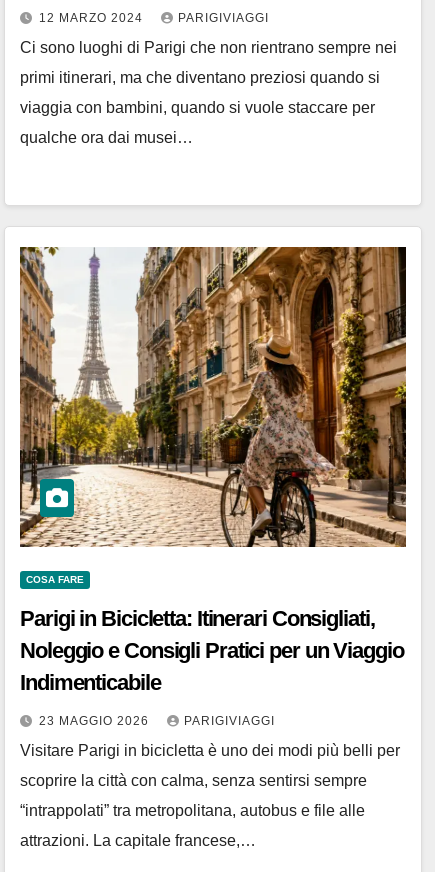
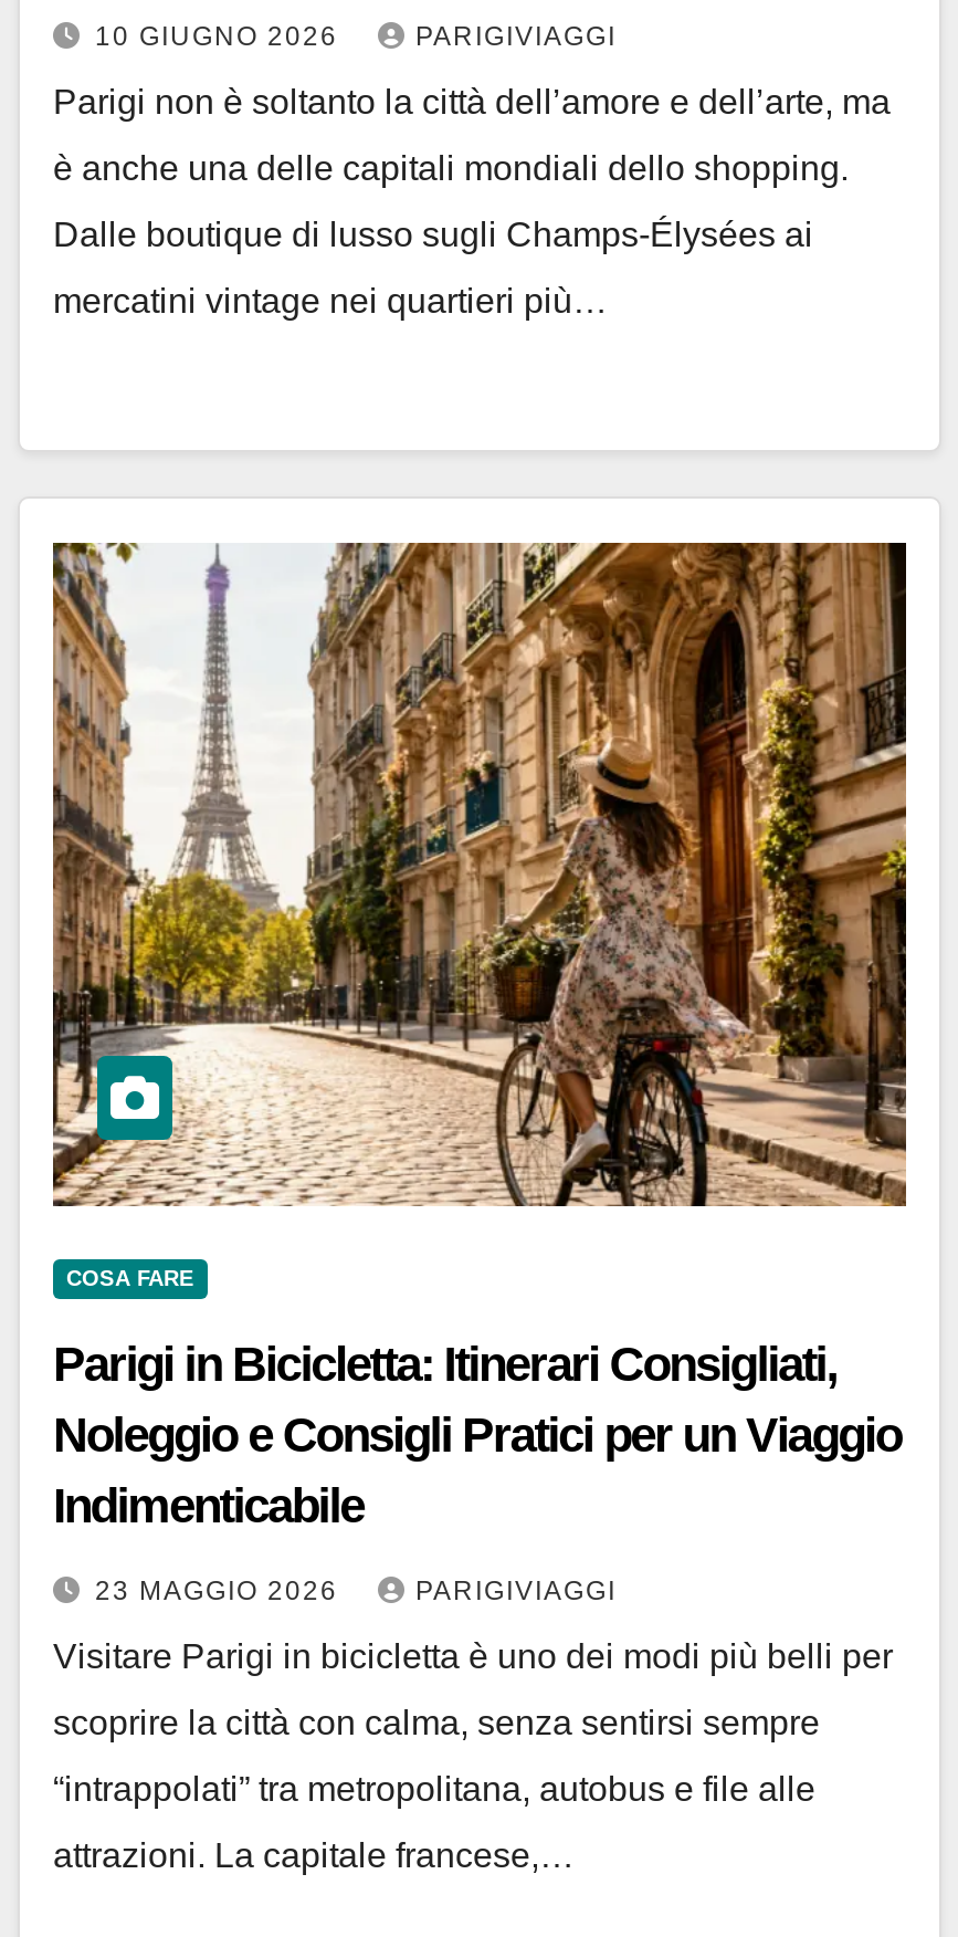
[39,11,147,25] 12 MARZO 2024 -> [95,21,347,52] 10 GIUGNO 2026
[20,39,397,56] Ci sono luoghi di Parigi che non rientrano sempre nei -> [53,83,891,121] Parigi non è soltanto la città dell’amore e dell’arte, ma
[20,69,380,86] primi itinerari, ma che diventano preziosi quando si -> [53,149,849,187] è anche una delle capitali mondiali dello shopping.
[20,99,375,116] viaggia con bambini, quando si vuole staccare per -> [53,216,813,253] Dalle boutique di lusso sugli Champs-Élysées ai
[20,129,193,146] qualche ora dai musei… -> [53,282,608,320] mercatini vintage nei quartieri più…

